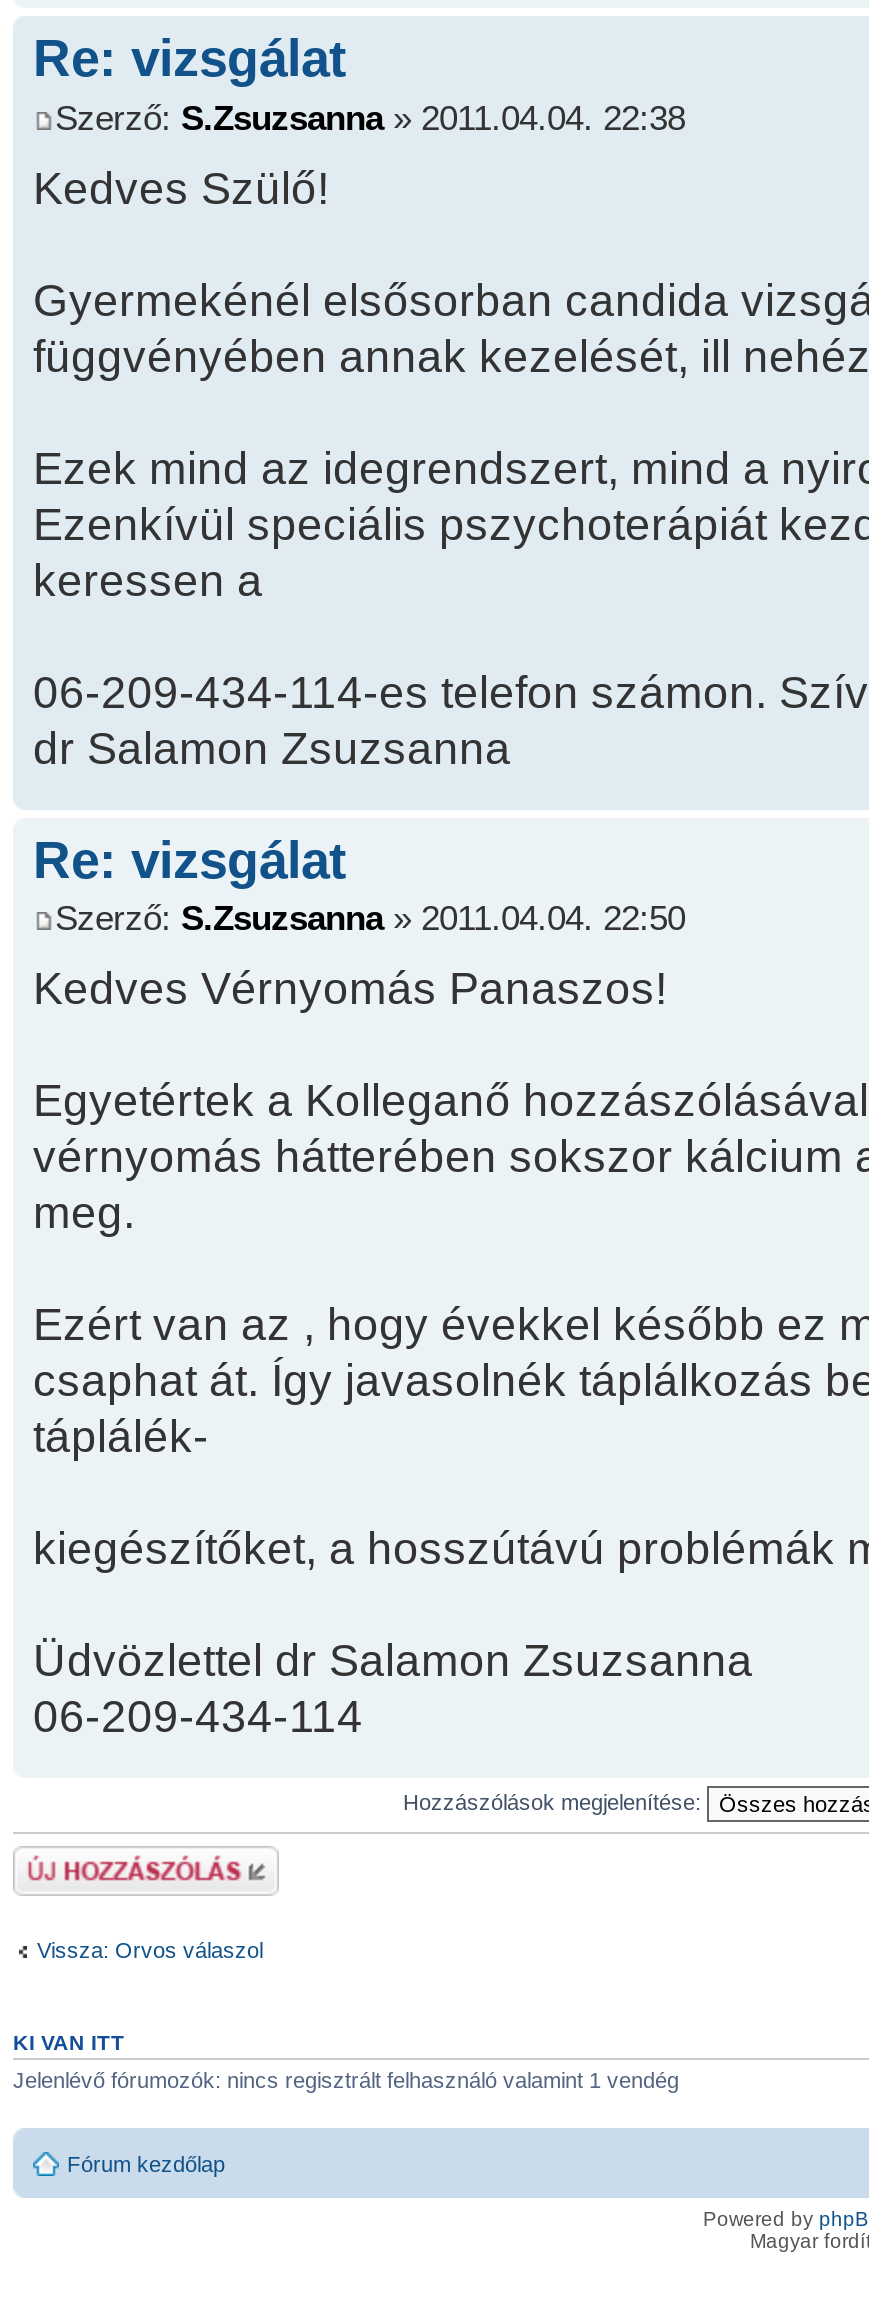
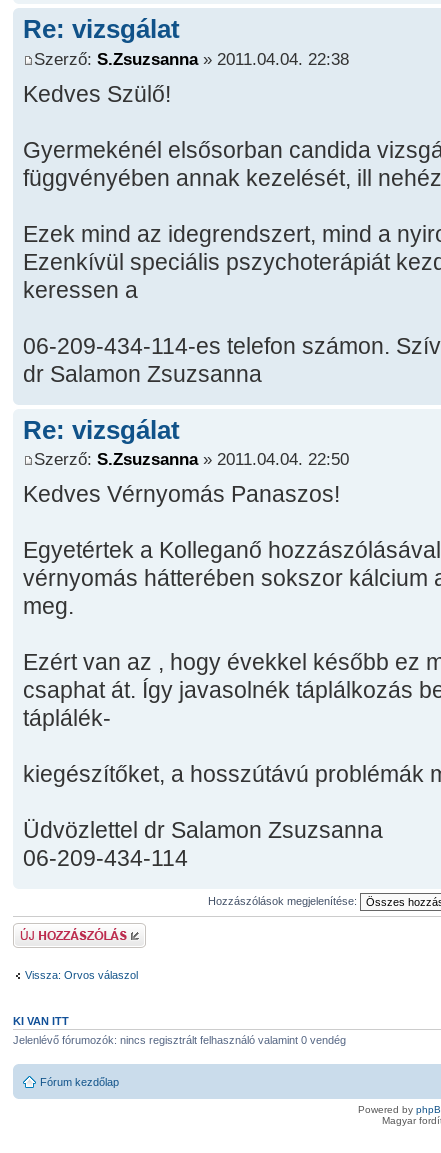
[13,2068,679,2092] Jelenlévő fórumozók: nincs regisztrált felhasználó valamint 1 vendég -> [13,1034,346,1046] Jelenlévő fórumozók: nincs regisztrált felhasználó valamint 0 vendég

